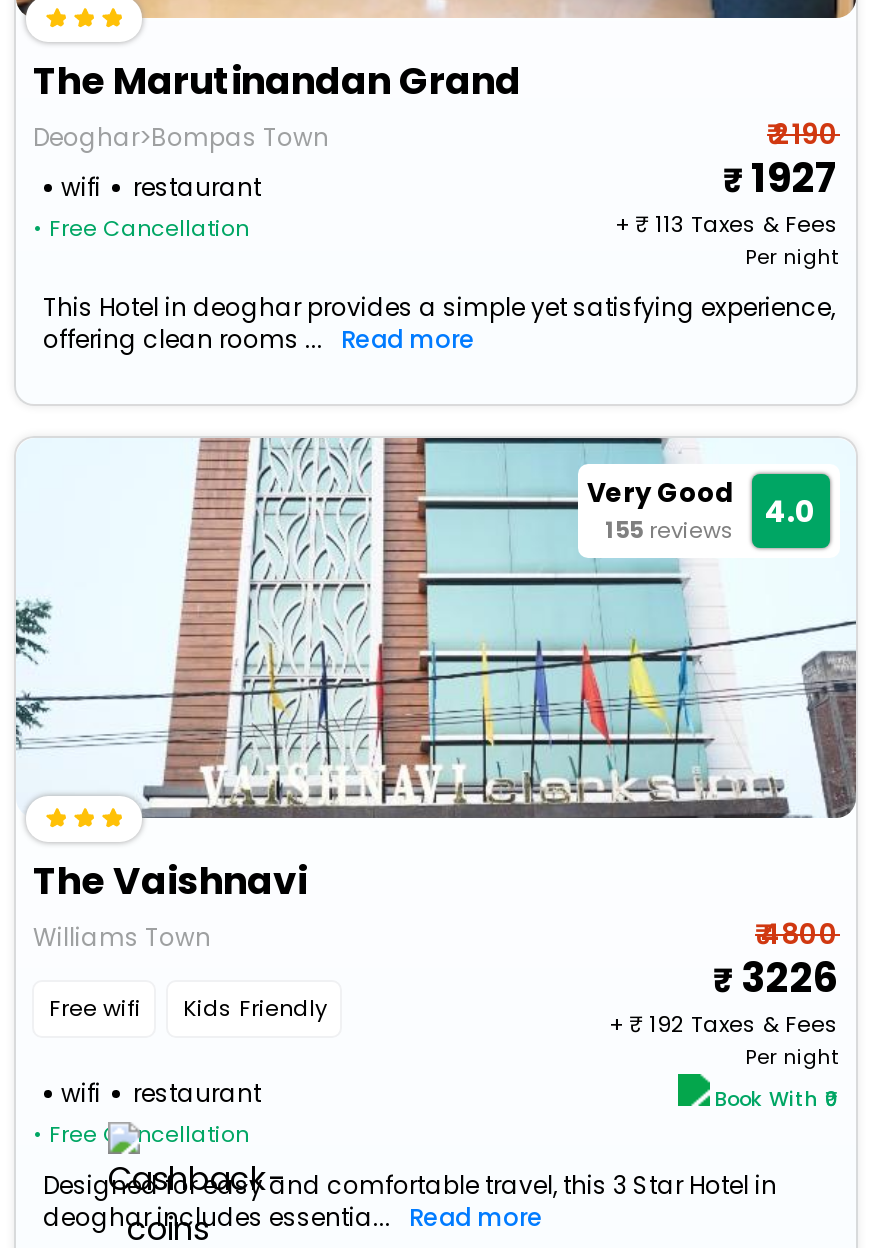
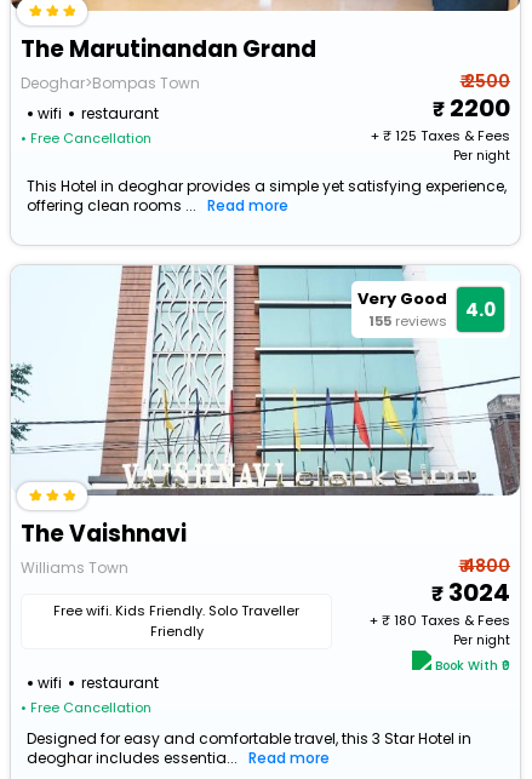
[767,115,839,155] ₹ 2190 -> [460,70,510,94] ₹ 2500
[751,151,839,207] 1927 -> [449,91,510,125] 2200
[615,209,839,241] + ₹113 Taxes & Fees -> [370,126,510,146] + ₹125 Taxes & Fees
[741,951,839,1007] 3226 -> [448,576,510,610] 3024
[49,993,327,1025] Free wifi | Kids Friendly -> [54,601,300,641] Free wifi. Kids Friendly. Solo Traveller | Friendly
[609,1009,839,1041] + ₹192 Taxes & Fees -> [369,611,510,630] + ₹180 Taxes & Fees

